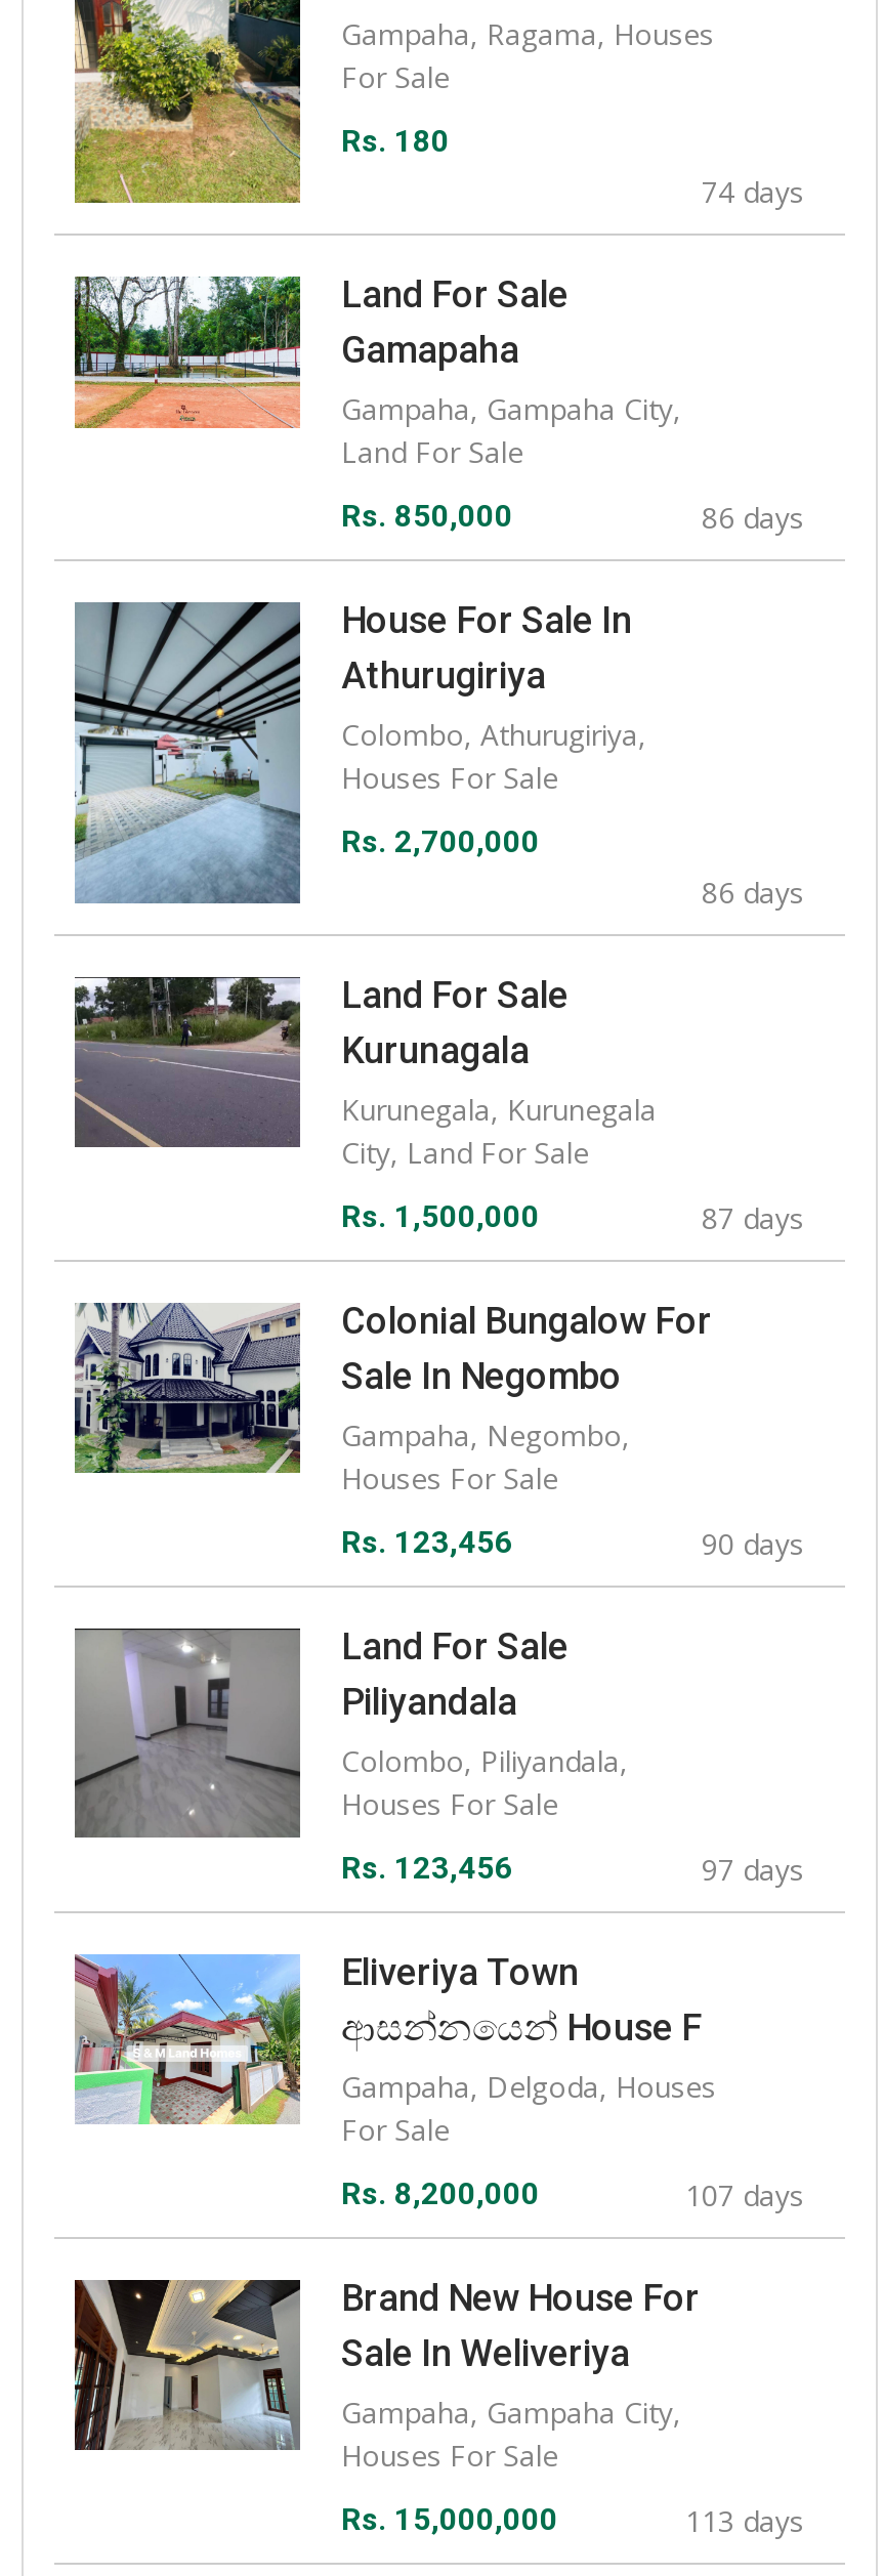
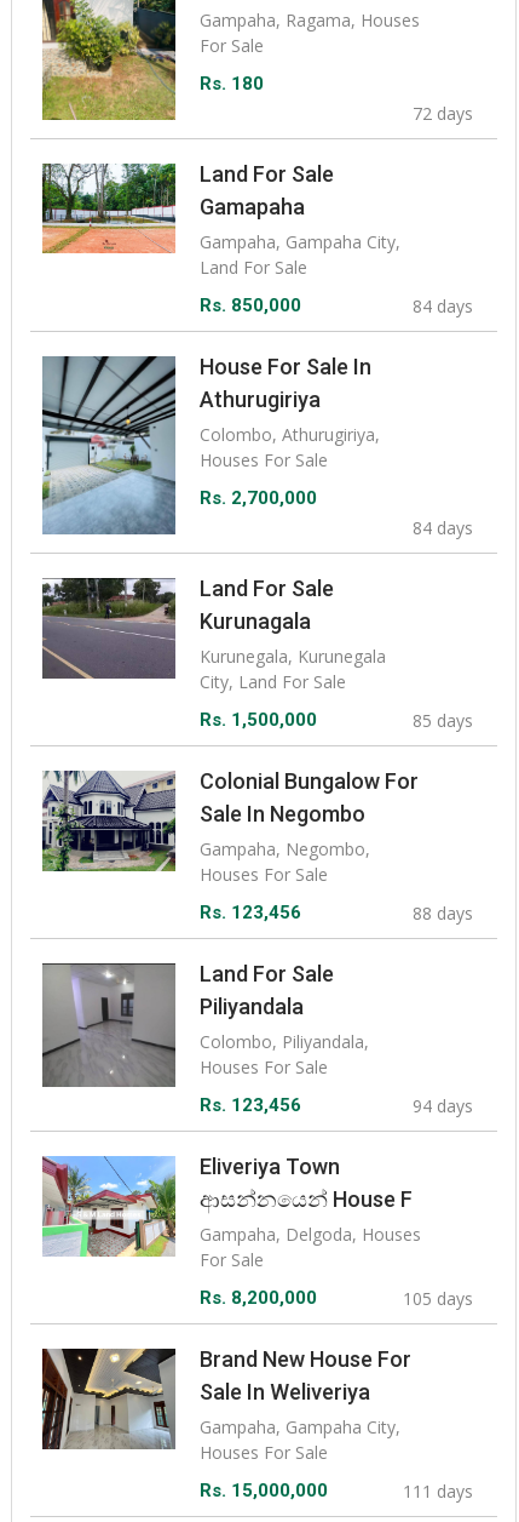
[702,173,804,212] 74 days -> [413,102,473,125] 72 days
[702,499,804,538] 86 days -> [413,295,473,318] 84 days
[702,873,804,912] 86 days -> [413,517,473,540] 84 days
[702,1199,804,1238] 87 days -> [413,709,473,732] 85 days
[702,1525,804,1564] 90 days -> [413,902,473,925] 88 days
[702,1851,804,1890] 97 days -> [413,1095,473,1118] 94 days
[685,2176,804,2215] 107 days -> [403,1287,473,1310] 105 days
[685,2502,804,2541] 113 days -> [403,1480,473,1503] 111 days

